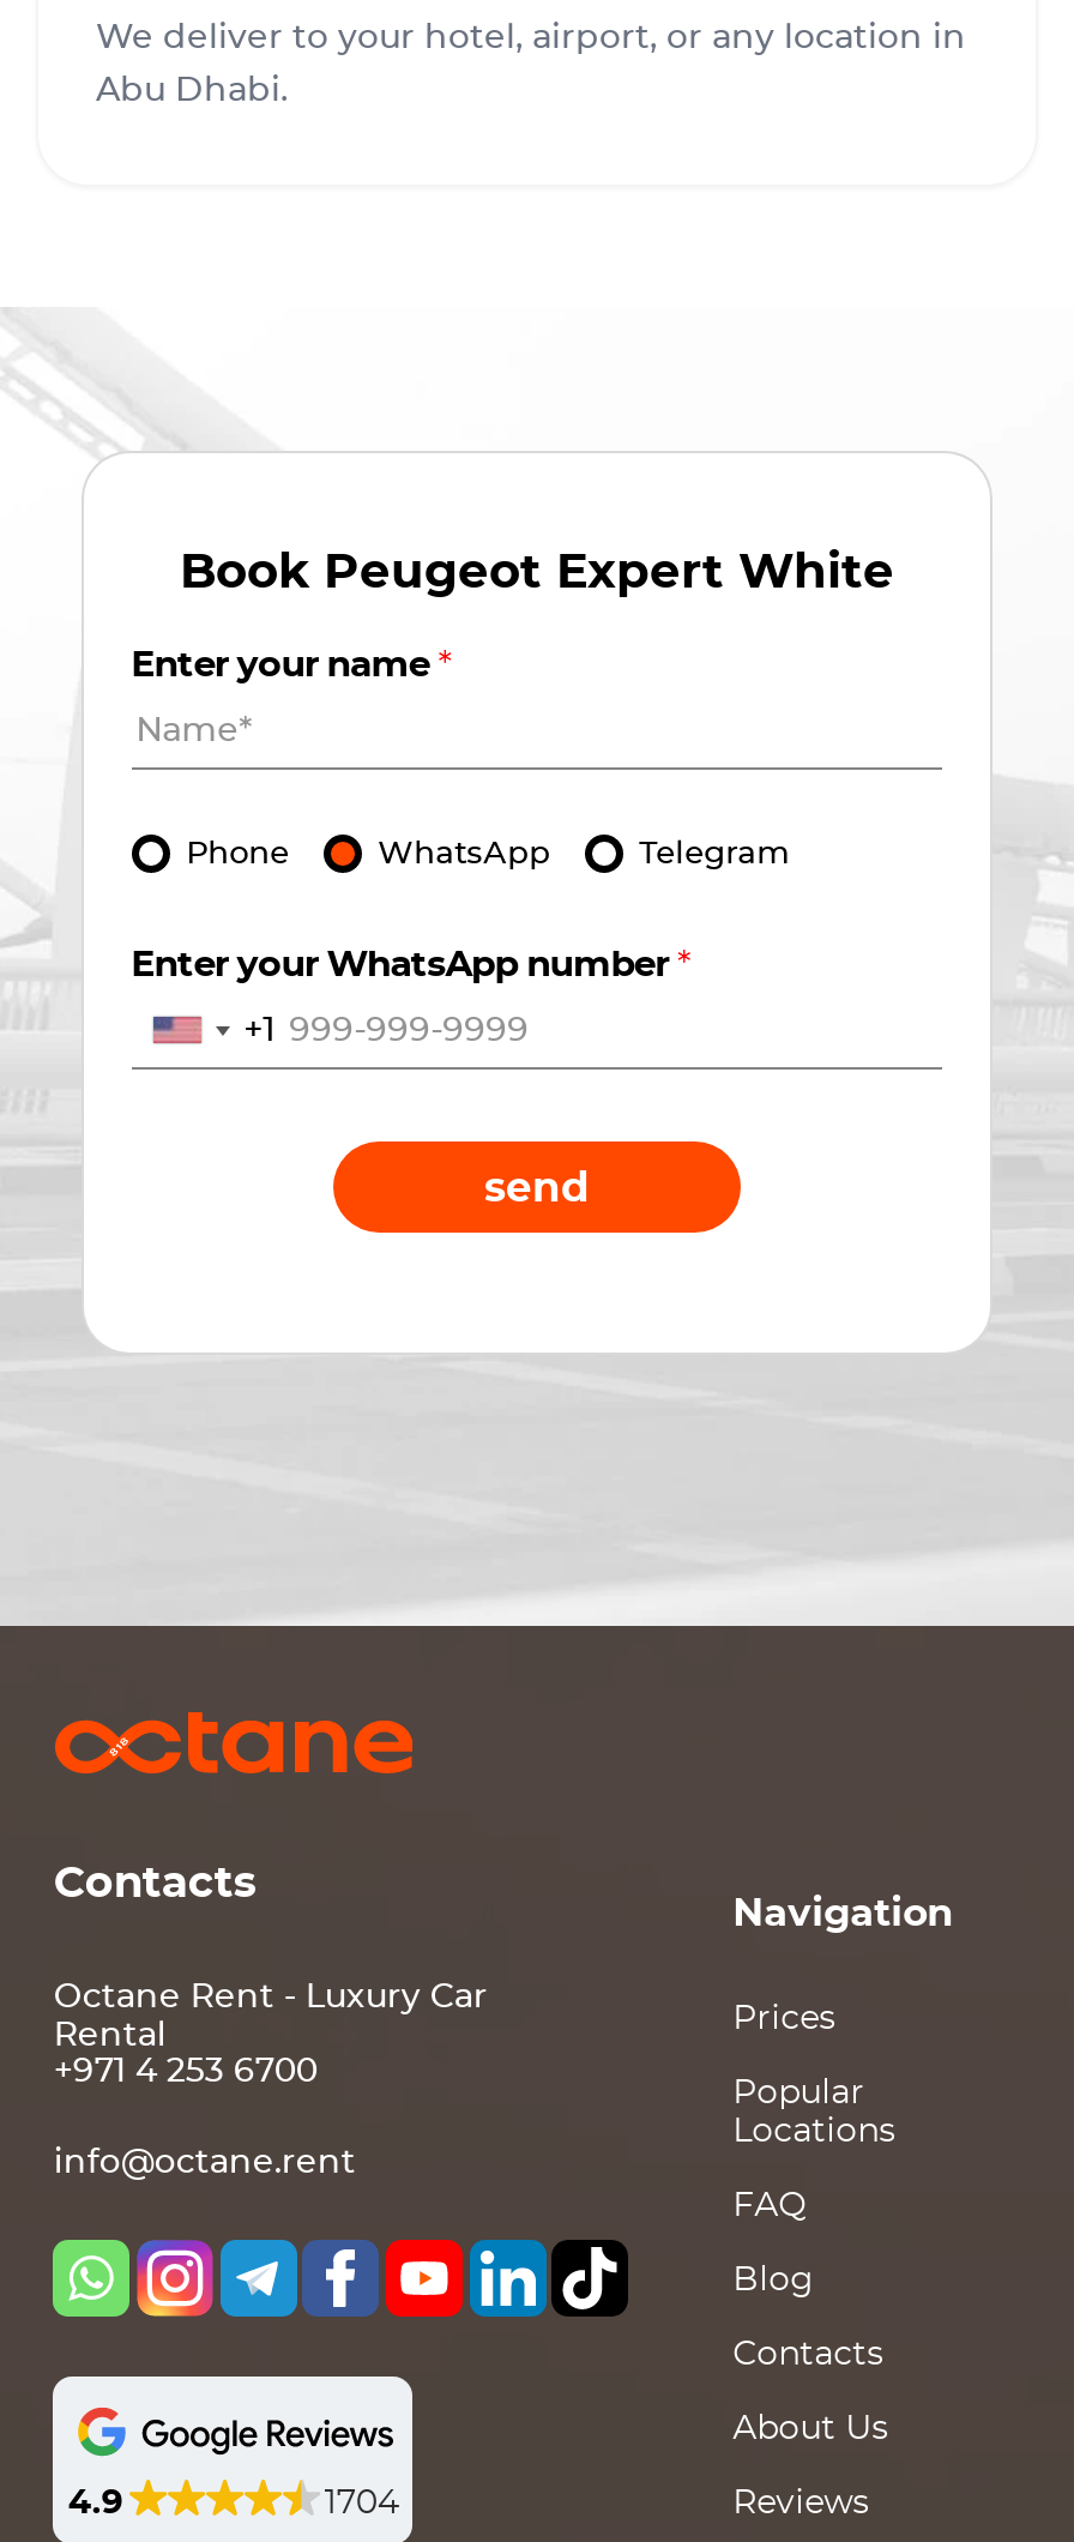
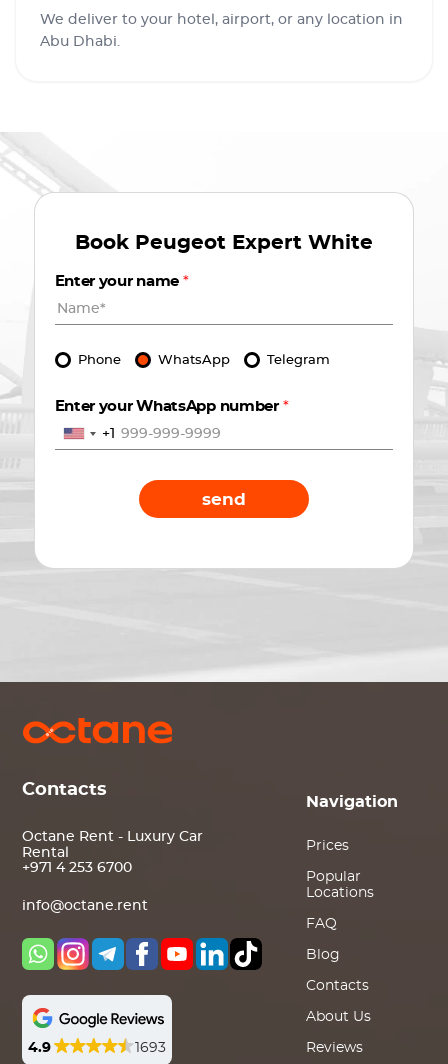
[325,2487,399,2520] 1704 -> [135,1041,166,1055] 1693

